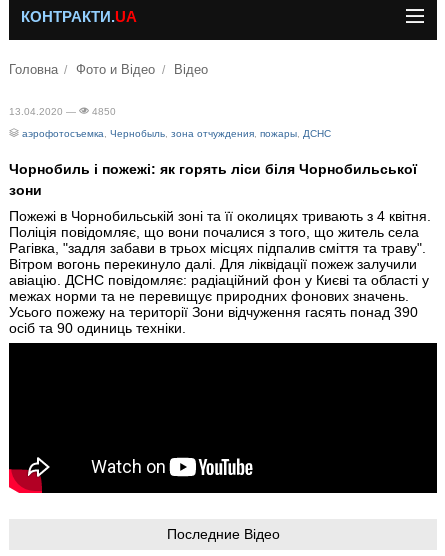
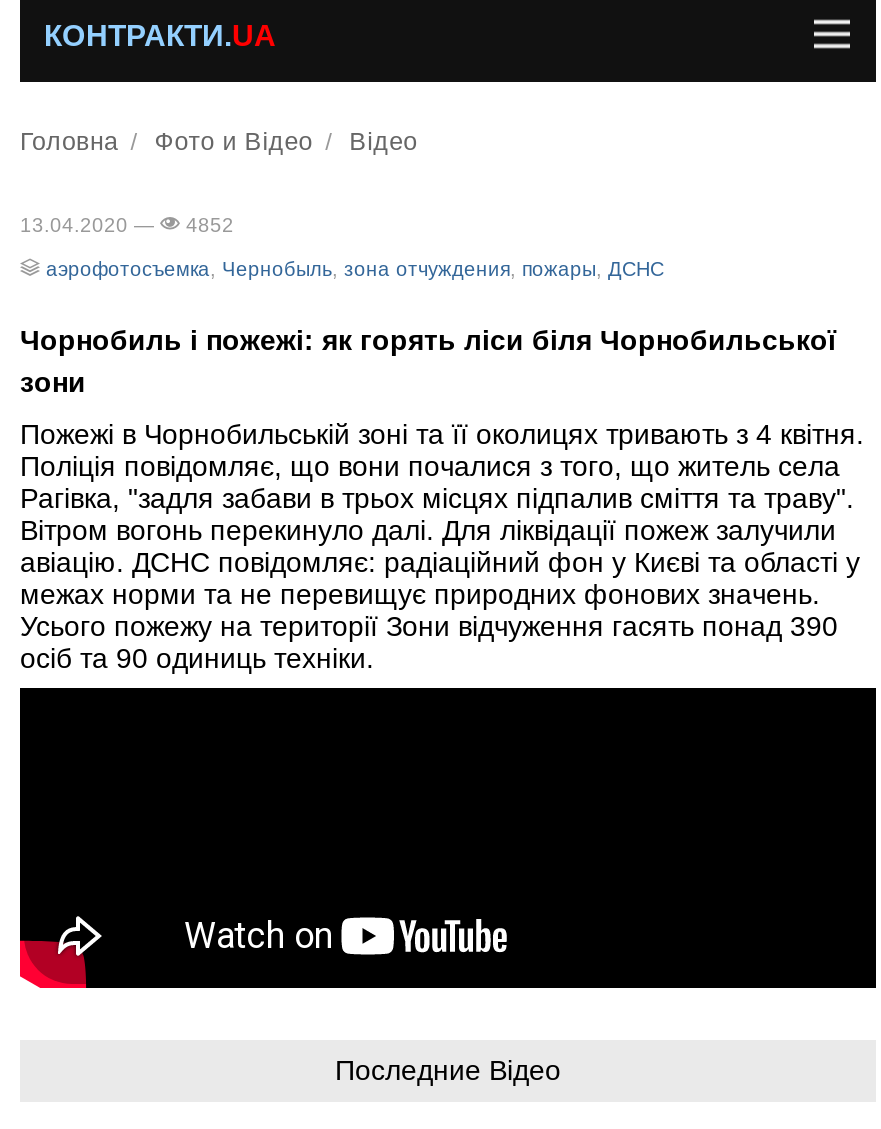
[9,106,116,117] 13.04.2020 — 4850 -> [20,214,234,236] 13.04.2020 — 4852

